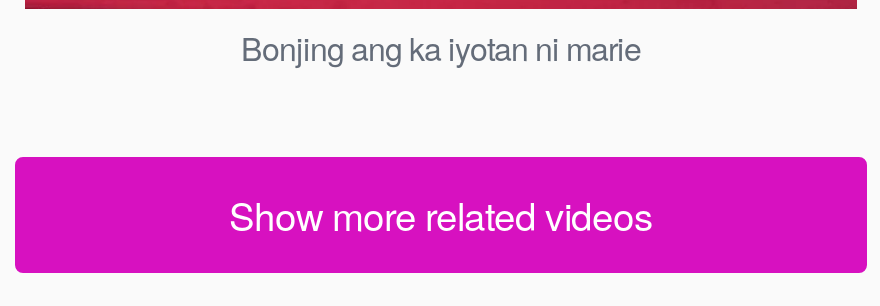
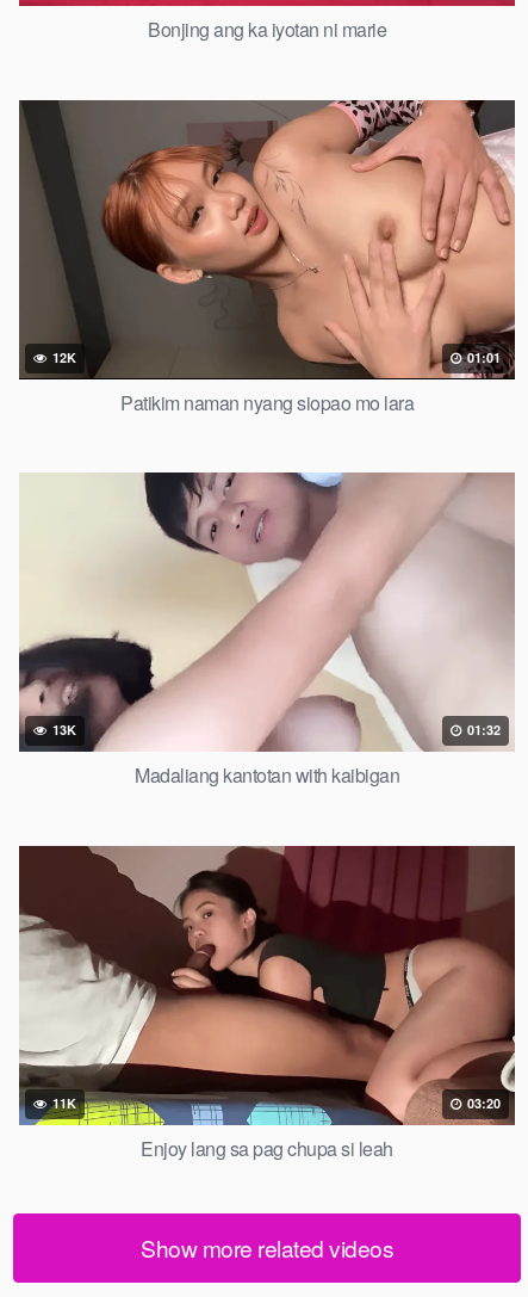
none -> [18,94,516,416] [image] | 12K | 01:01 | Patikim naman nyang siopao mo lara
none -> [18,471,515,789] [image] | 13K | 01:32 | Madaliang kantotan with kaibigan
none -> [18,845,516,1162] [image] | 11K | 03:20 | Enjoy lang sa pag chupa si leah

